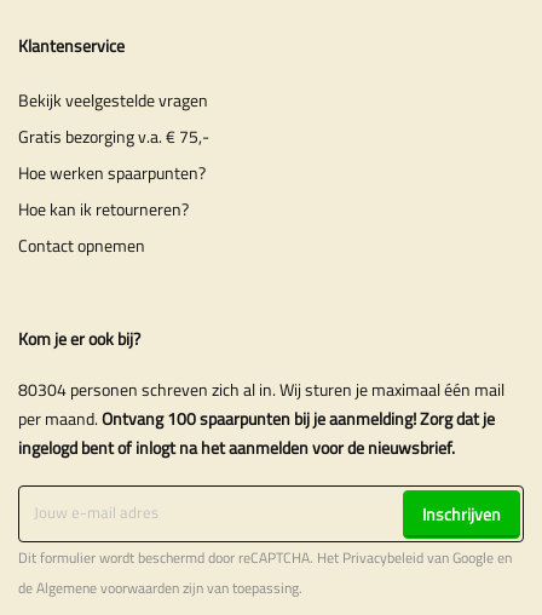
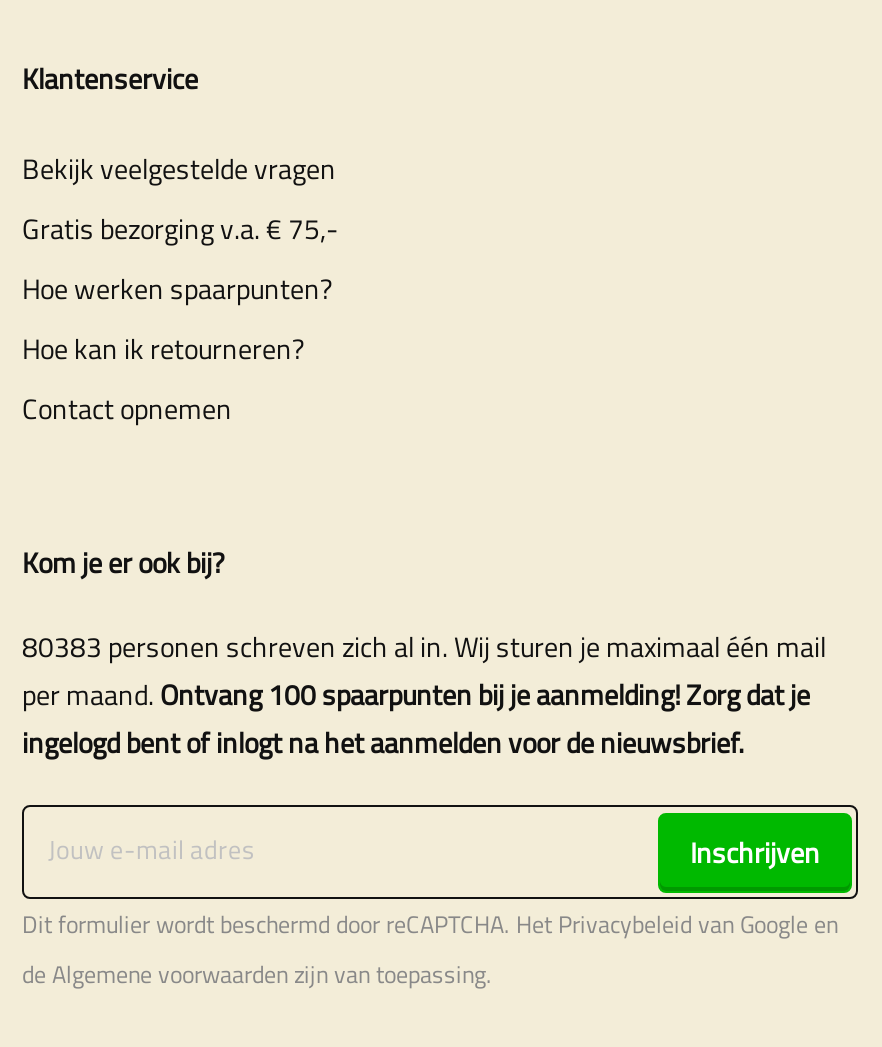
[18,377,504,403] 80304 personen schreven zich al in. Wij sturen je maximaal één mail -> [22,626,826,668] 80383 personen schreven zich al in. Wij sturen je maximaal één mail

